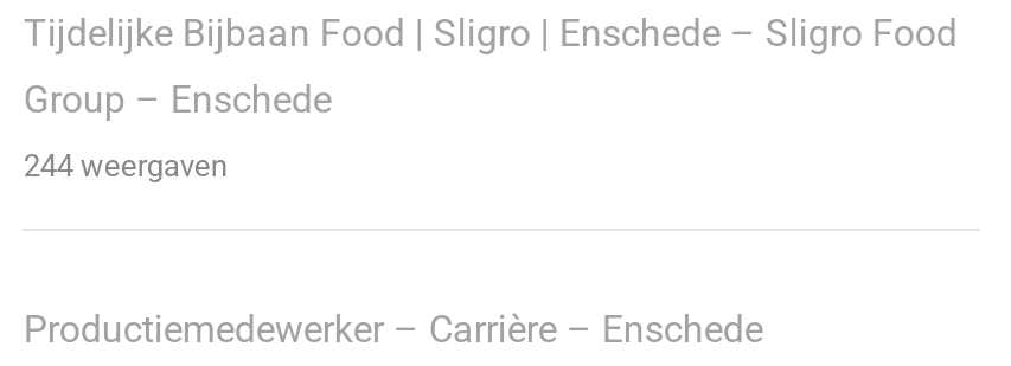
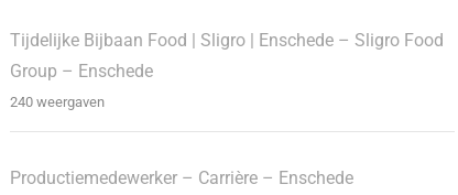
[23,149,227,184] 244 weergaven -> [10,94,105,110] 240 weergaven

